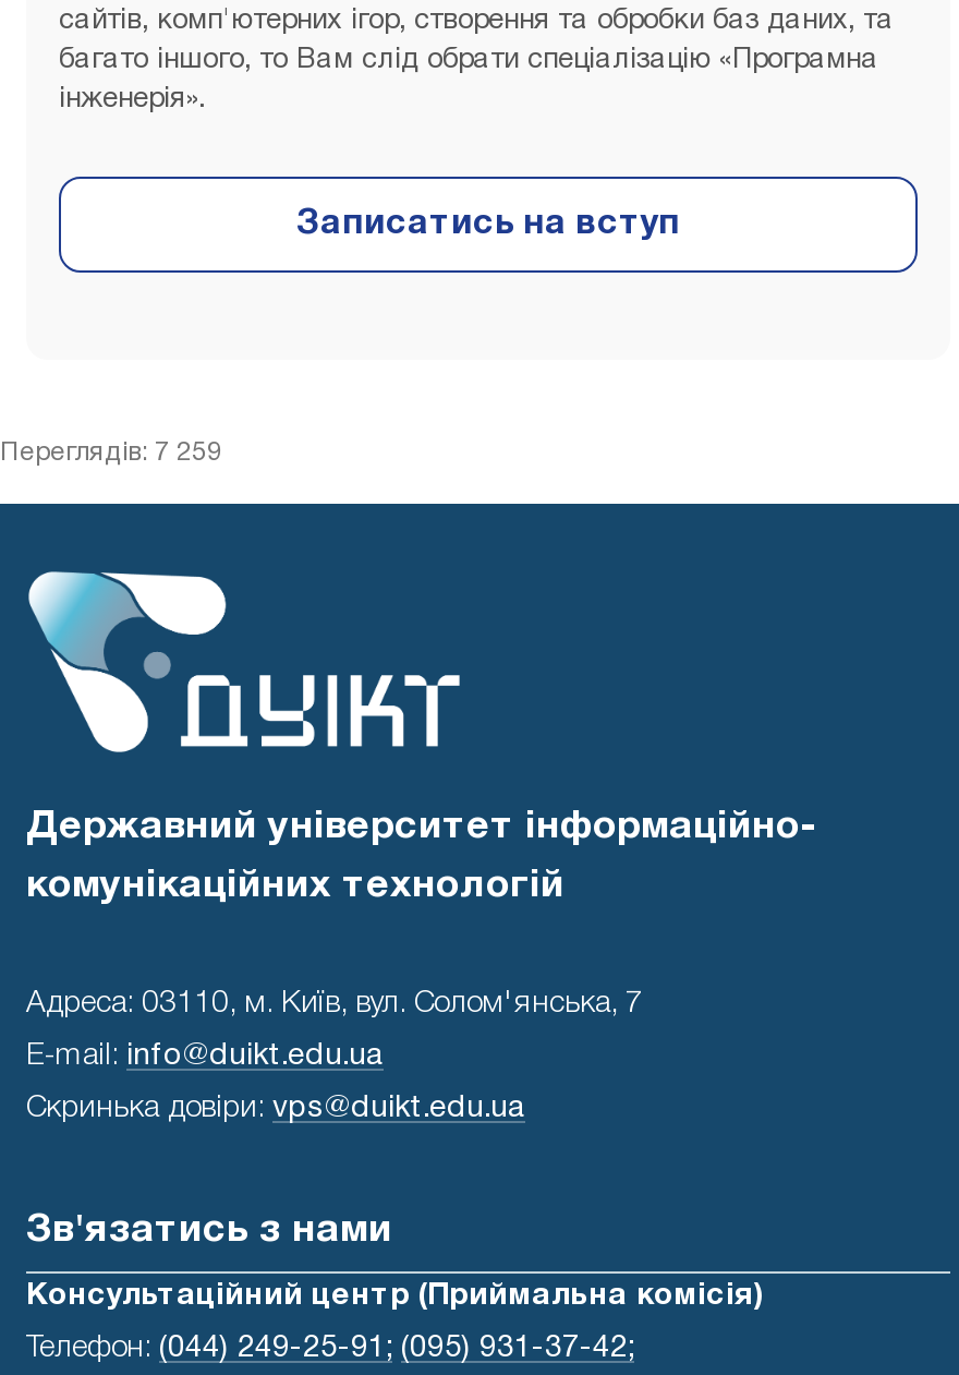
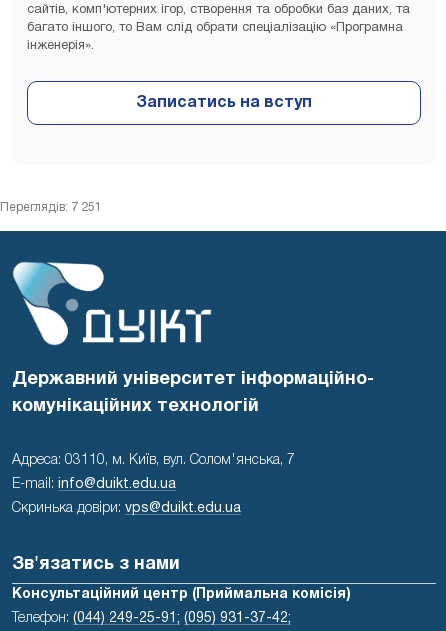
[0,440,222,464] Переглядів: 7 259 -> [0,202,102,213] Переглядів: 7 251

